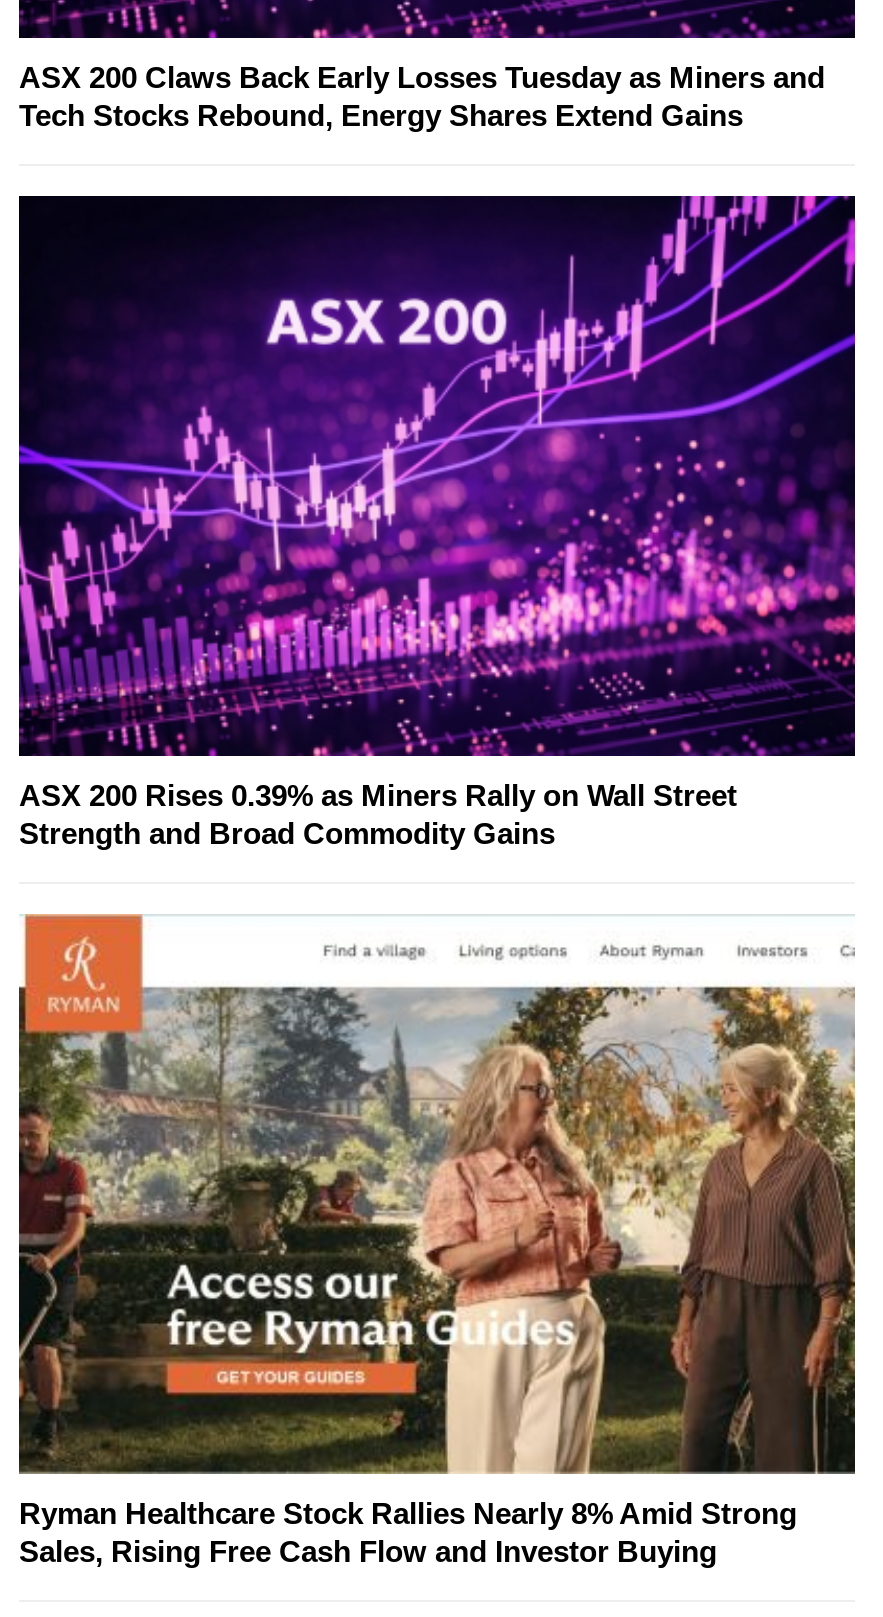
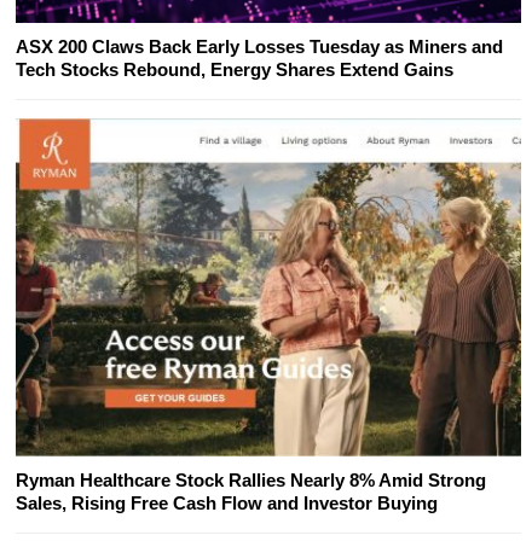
[17,194,857,850] [image] | ASX 200 Rises 0.39% as Miners Rally on Wall Street | Strength and Broad Commodity Gains -> none

